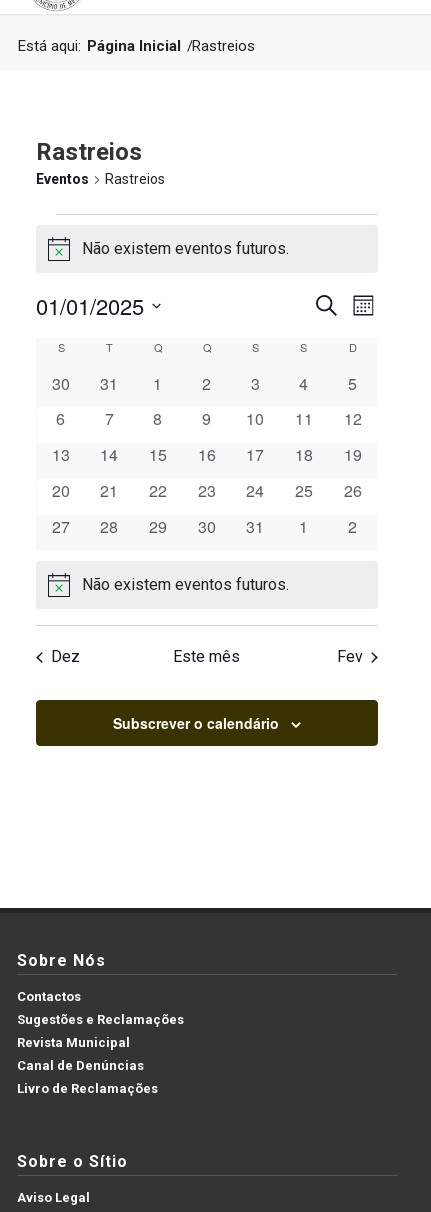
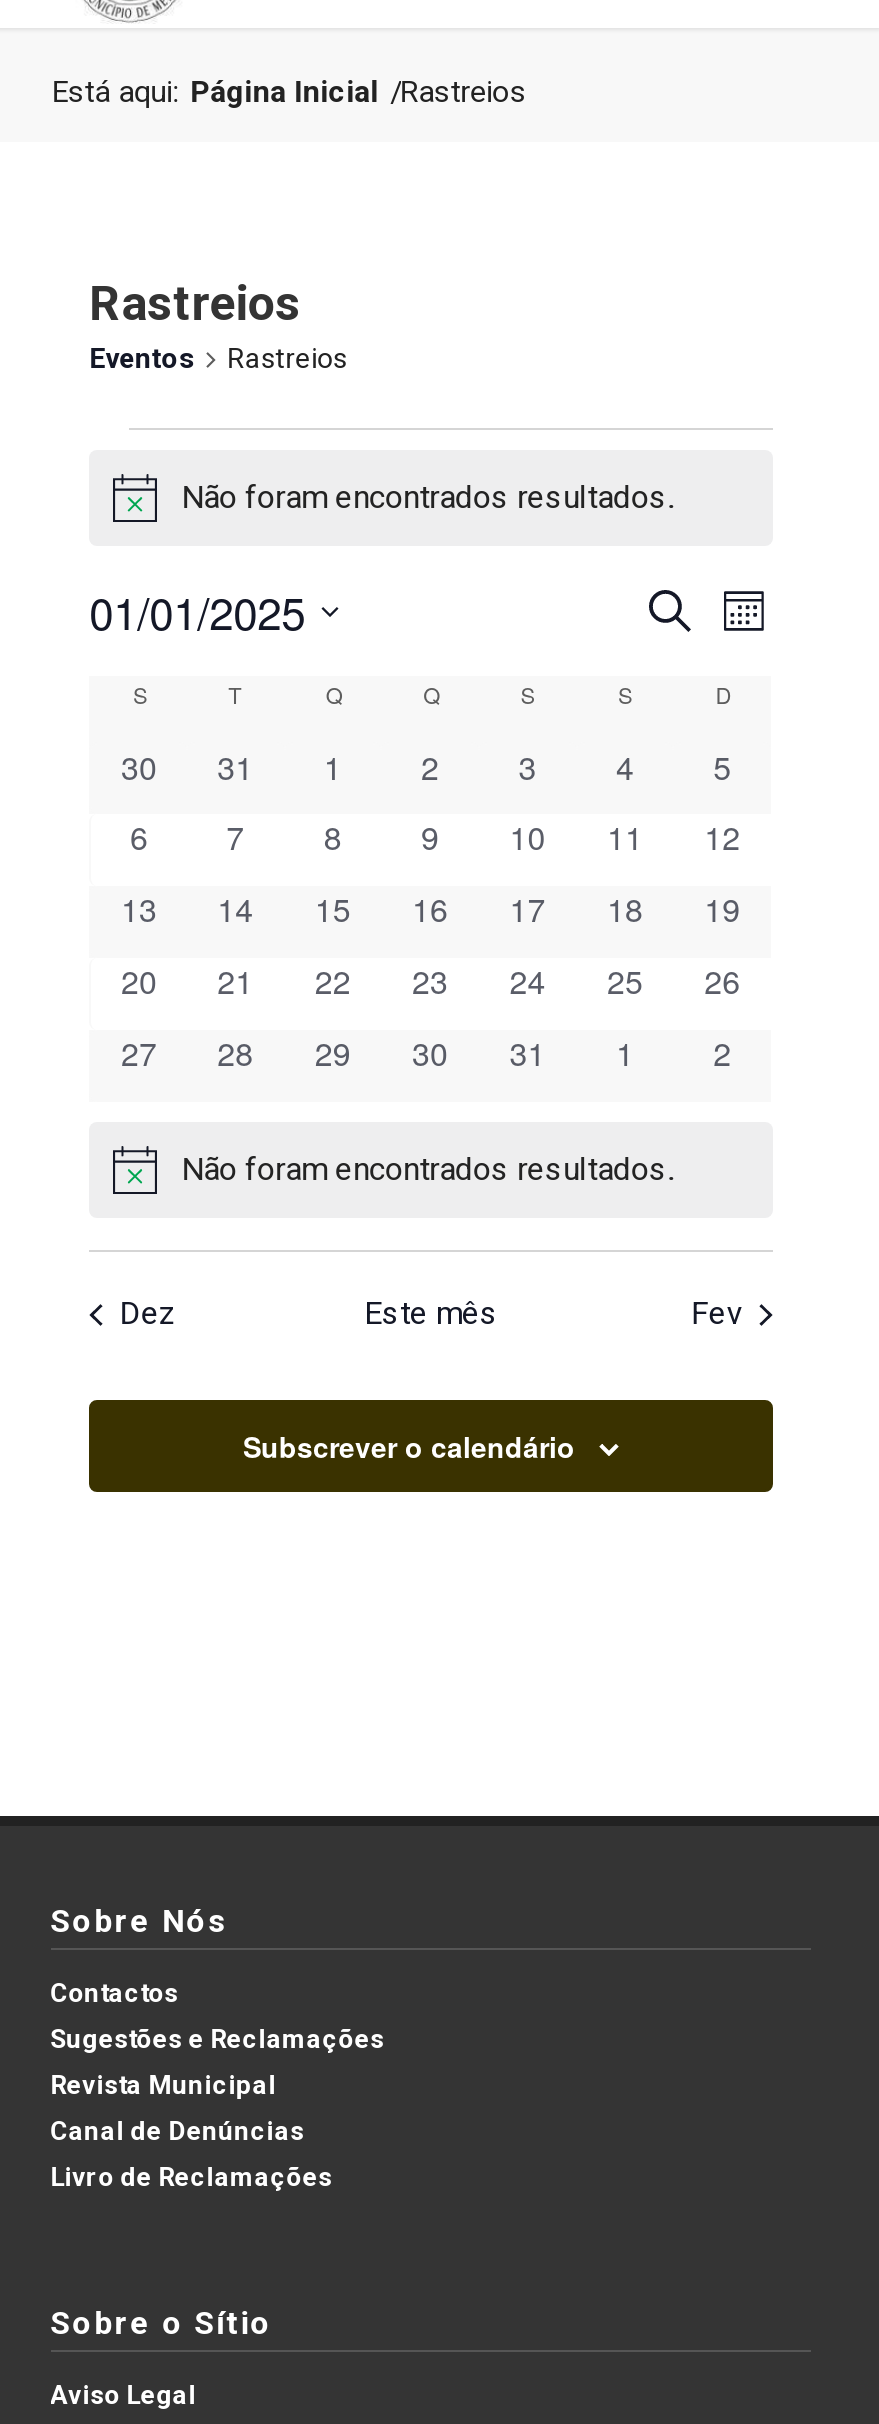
[82,239,289,258] Não existem eventos futuros. -> [181,478,673,516] Não foram encontrados resultados.
[82,575,289,594] Não existem eventos futuros. -> [181,1150,673,1188] Não foram encontrados resultados.

